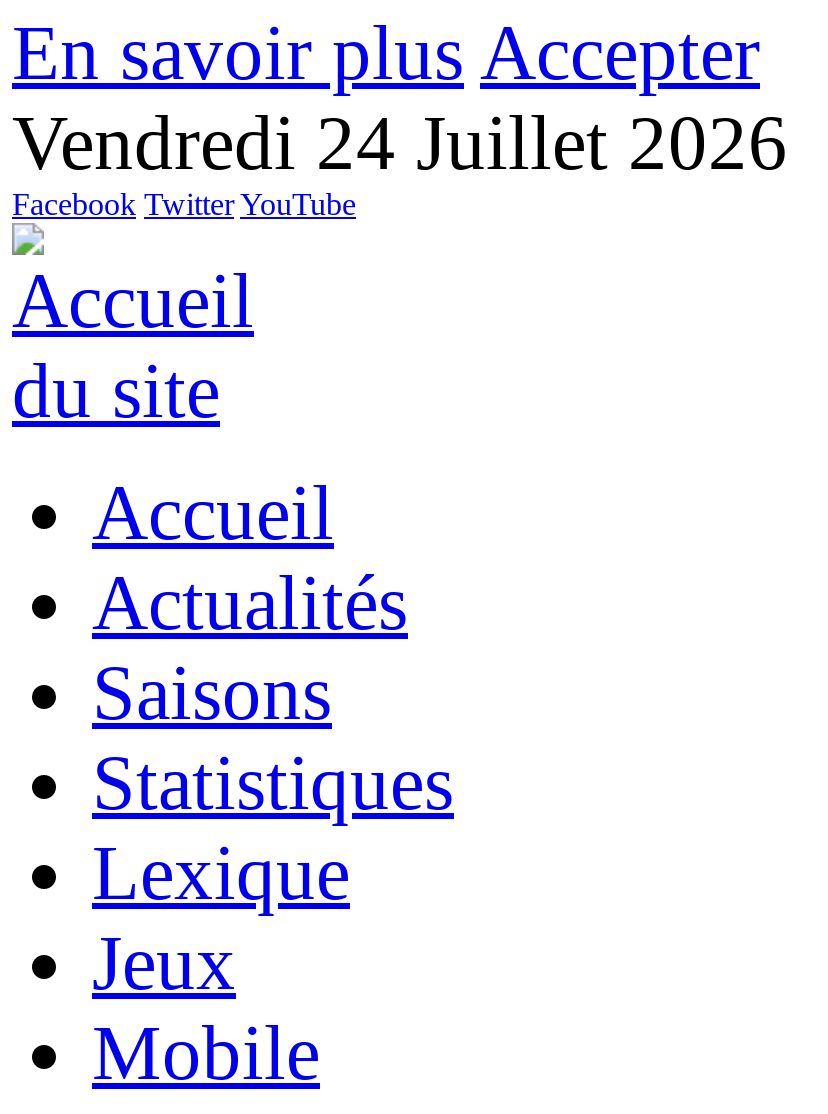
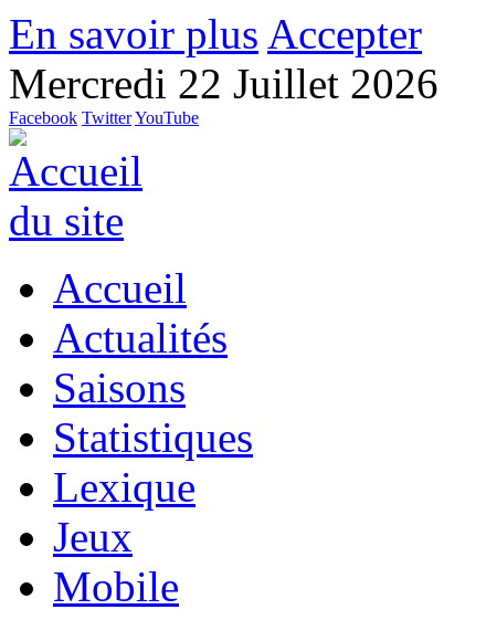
[12,99,788,185] Vendredi 24 Juillet 2026 -> [9,60,439,107] Mercredi 22 Juillet 2026

